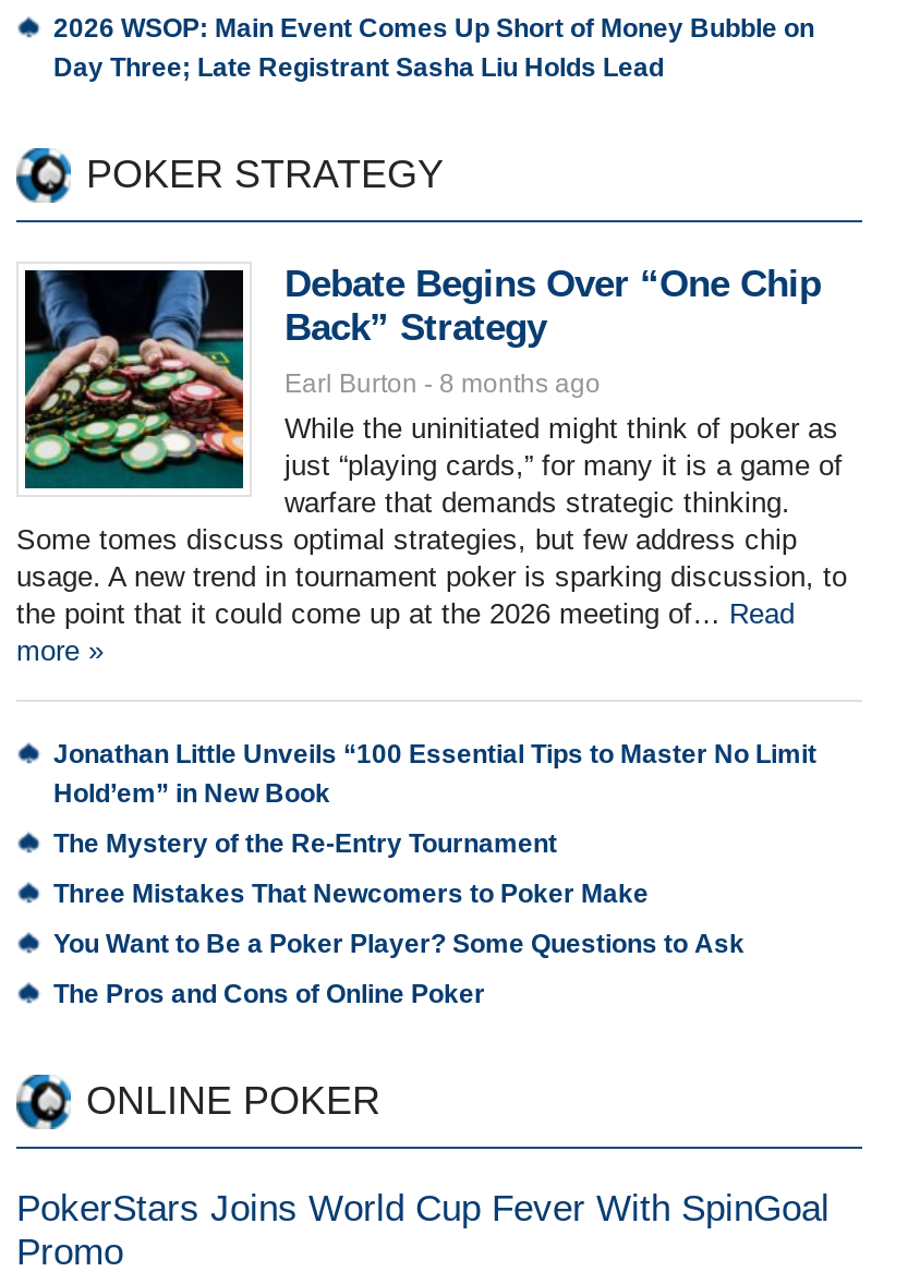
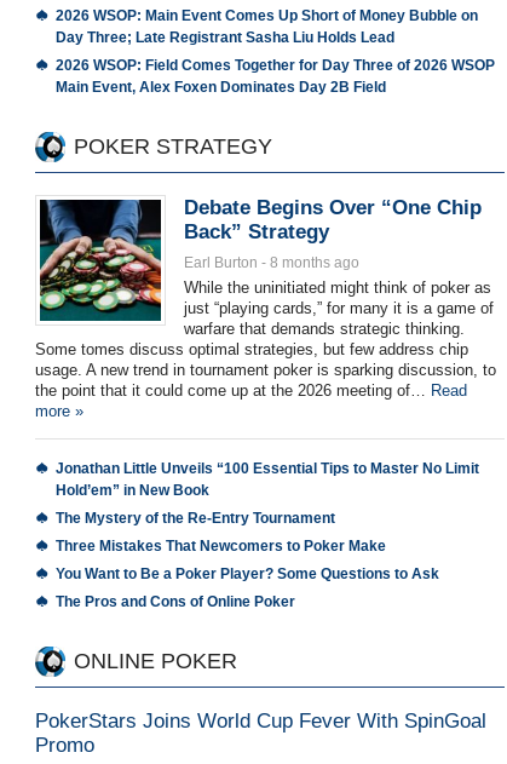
none -> [56,57,495,96] 2026 WSOP: Field Comes Together for Day Three of 2026 WSOP | Main Event, Alex Foxen Dominates Day 2B Field

